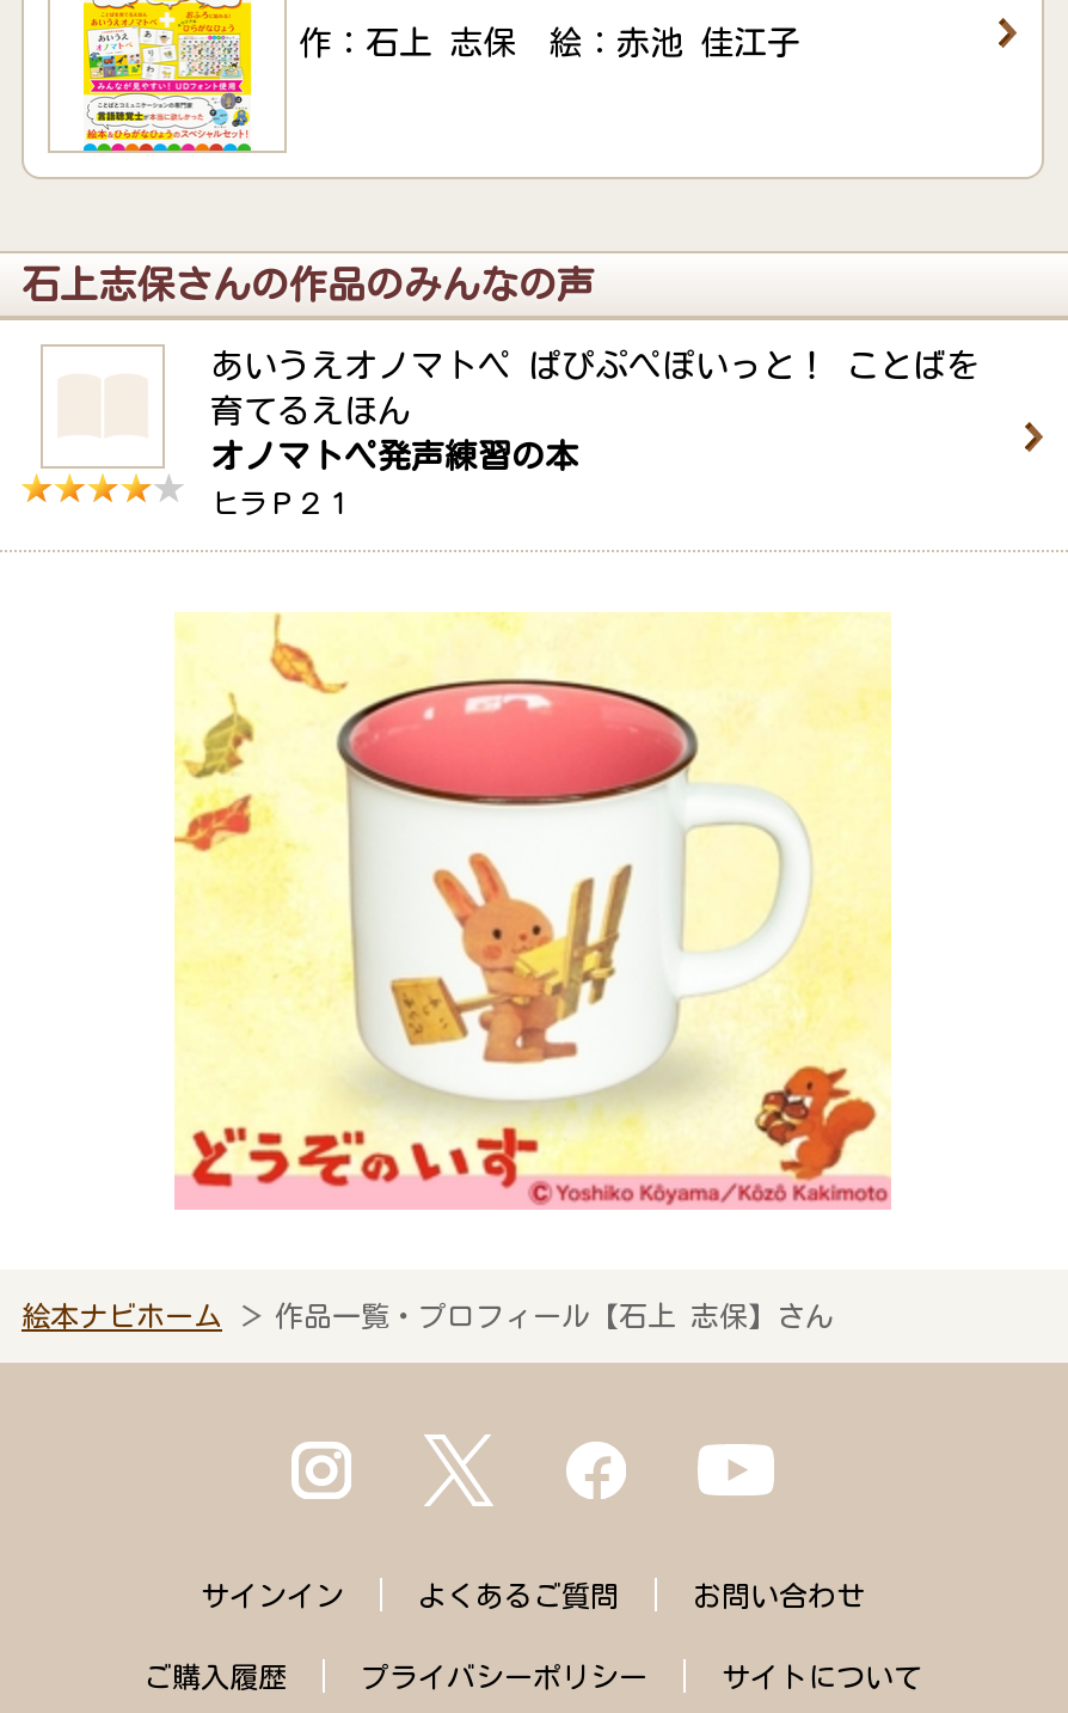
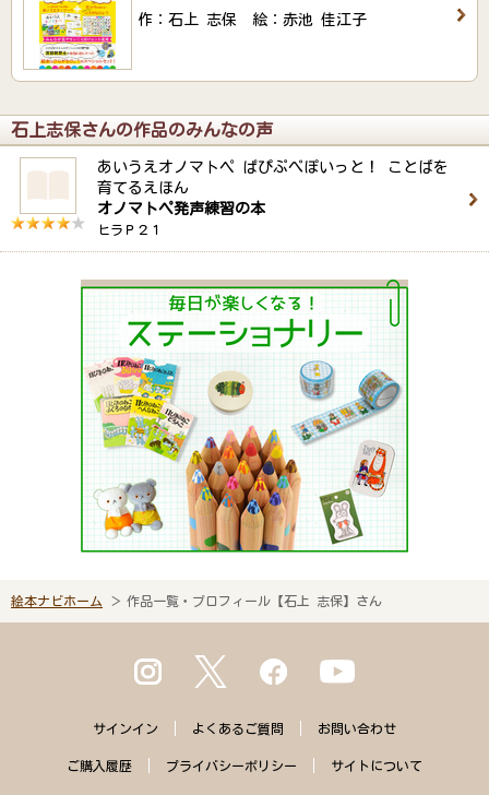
[172,612,891,1210] [image] -> [80,278,409,554] [image]

